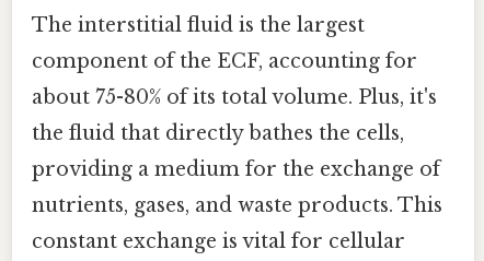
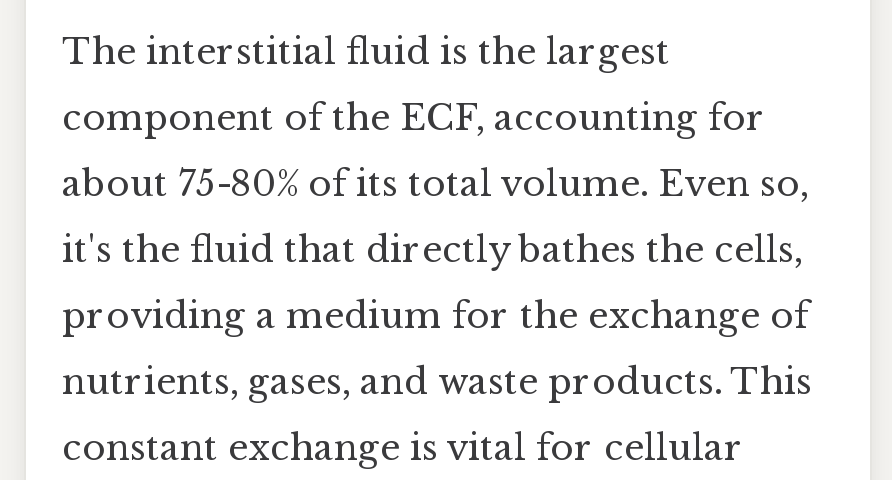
[32,85,437,109] about 75-80% of its total volume. Plus, it's -> [62,162,808,206] about 75-80% of its total volume. Even so,
[32,121,404,145] the fluid that directly bathes the cells, -> [62,228,802,272] it's the fluid that directly bathes the cells,

